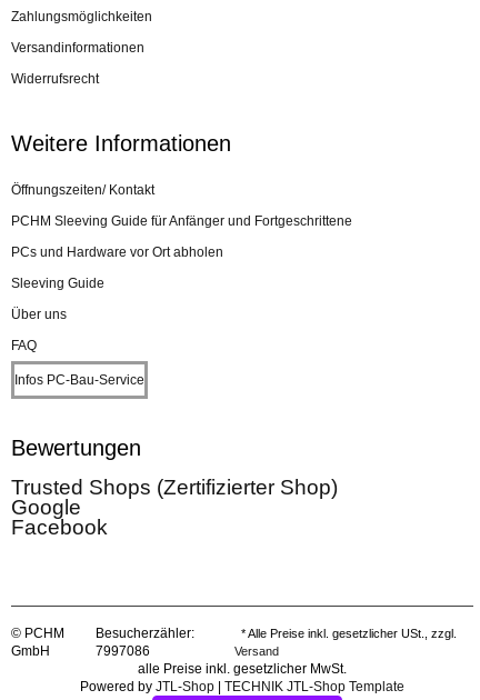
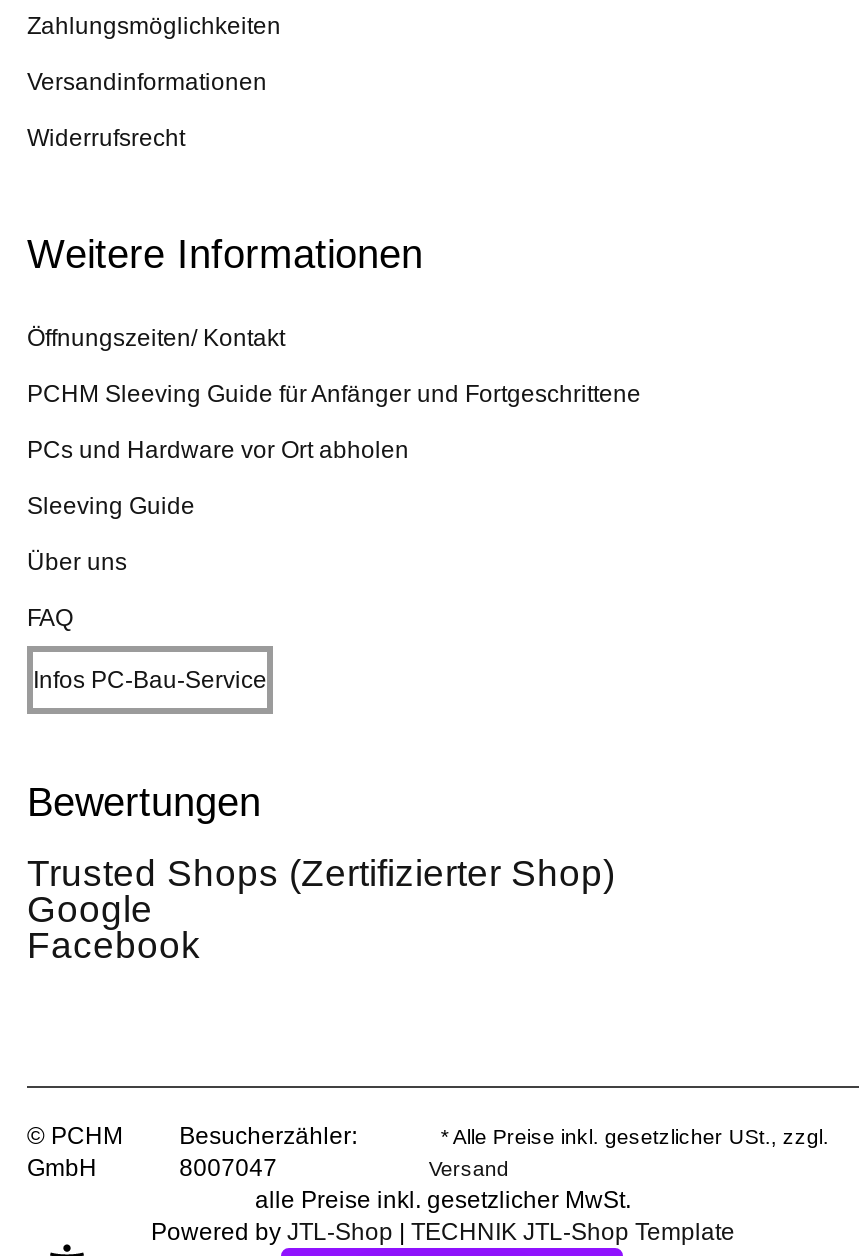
[96,643,150,659] 7997086 -> [179,1154,277,1182] 8007047

